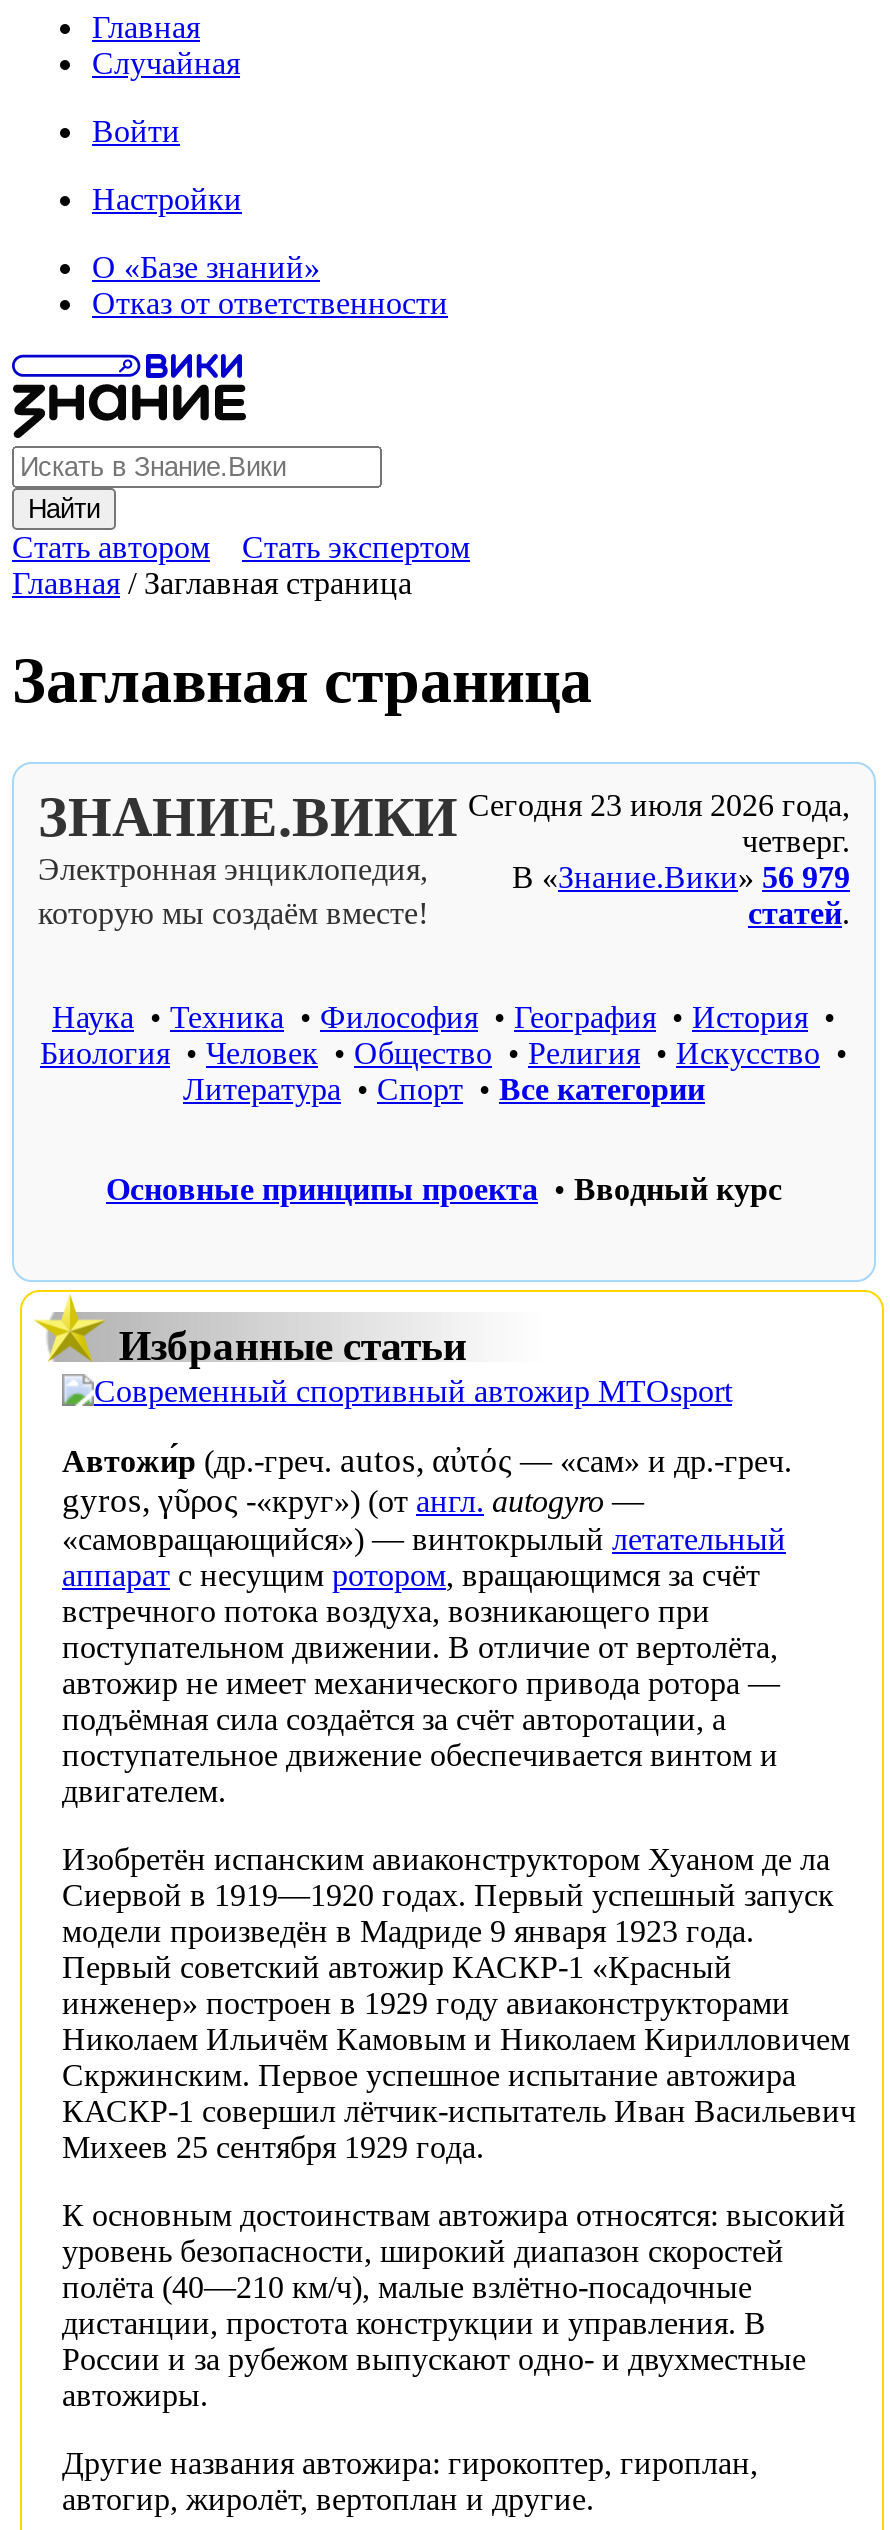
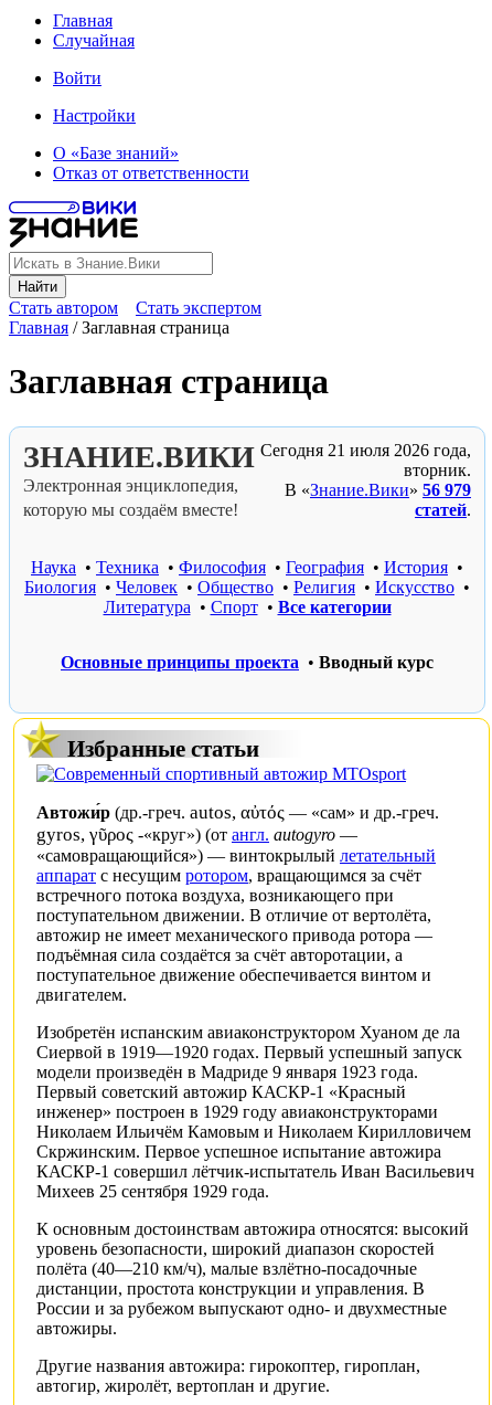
[468,788,850,858] Сегодня 23 июля 2026 года, | четверг. -> [260,441,471,479] Сегодня 21 июля 2026 года, | вторник.

